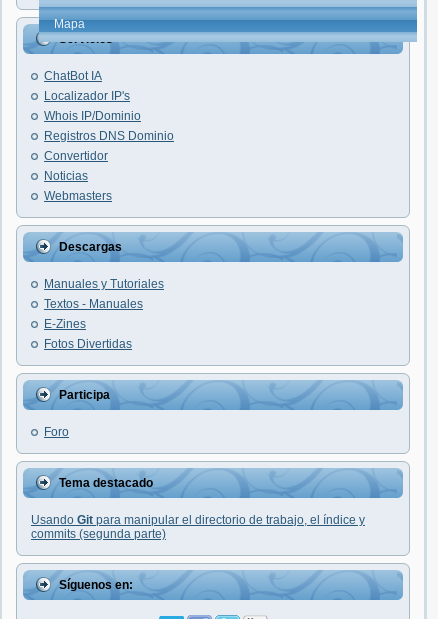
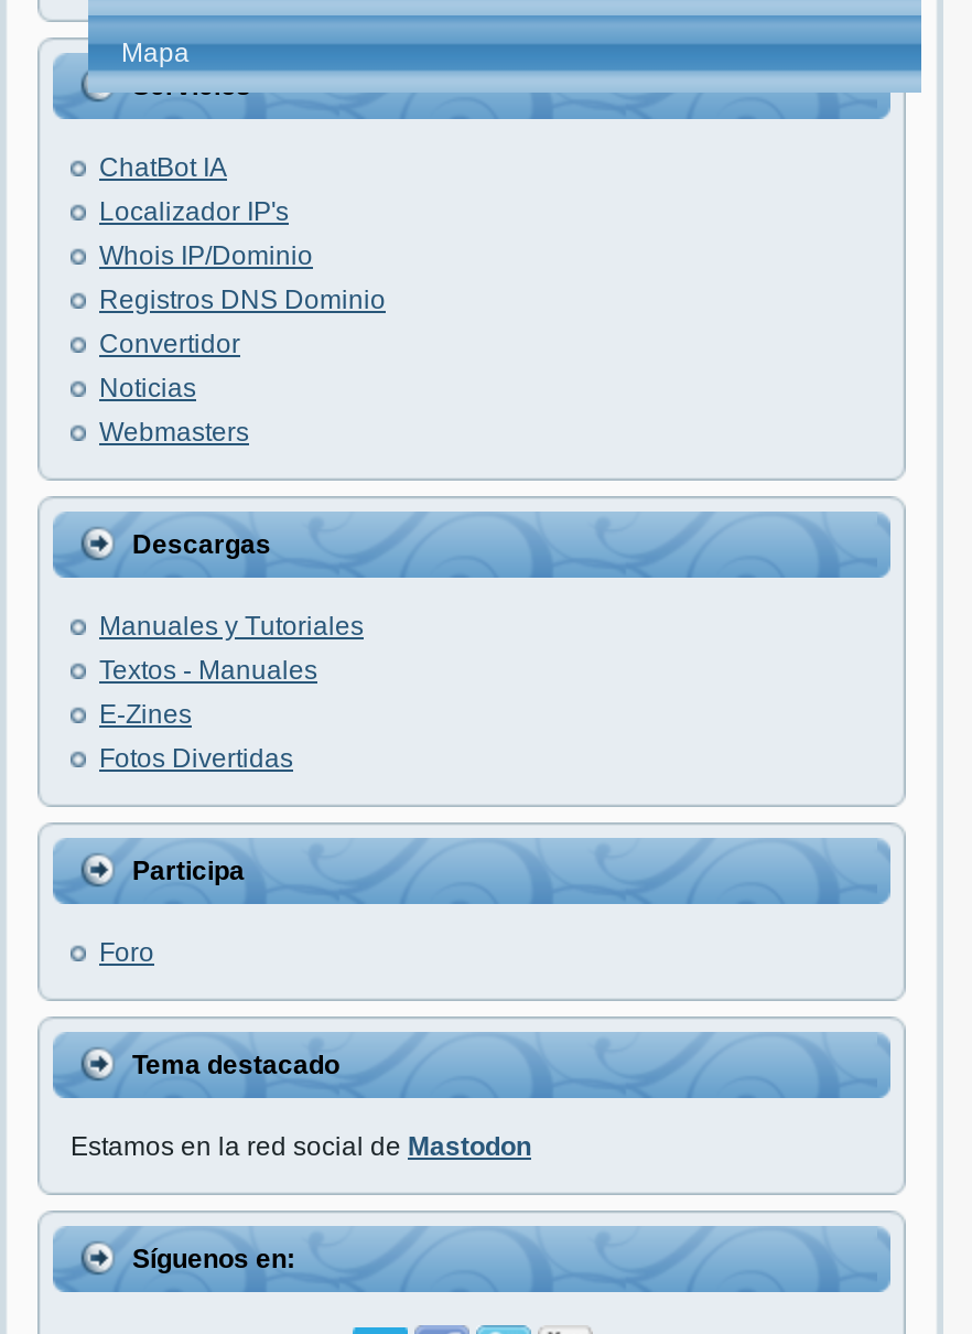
[31,513,365,541] Usando Git para manipular el directorio de trabajo, el índice y | commits (segunda parte) -> [71,1131,531,1162] Estamos en la red social de Mastodon

